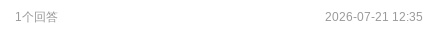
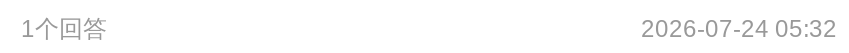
[325,10,423,24] 2026-07-21 12:35 -> [641,15,837,43] 2026-07-24 05:32

